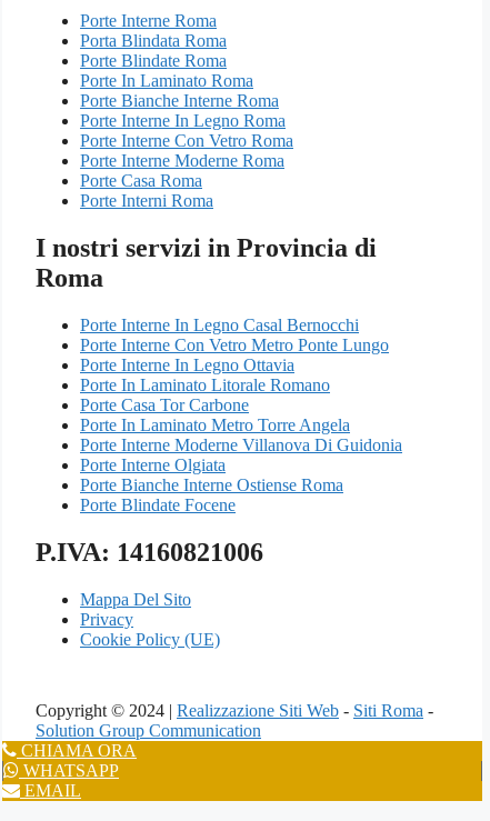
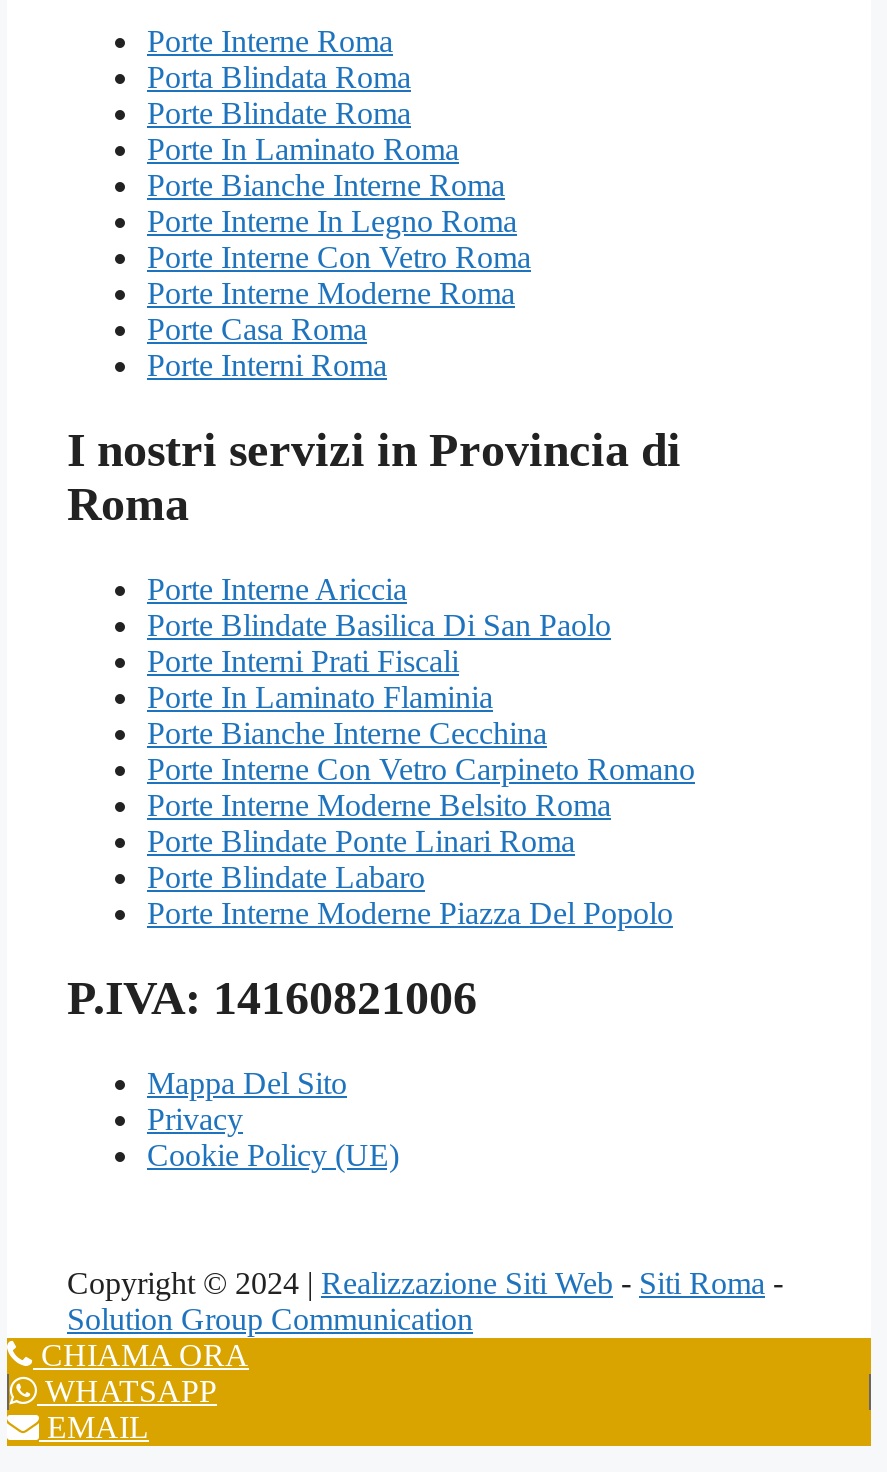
[80,315,402,514] Porte Interne In Legno Casal Bernocchi | Porte Interne Con Vetro Metro Ponte Lungo | Porte Interne In Legno Ottavia | Porte In Laminato Litorale Romano | Porte Casa Tor Carbone | Porte In Laminato Metro Torre Angela | Porte Interne Moderne Villanova Di Guidonia | Porte Interne Olgiata | Porte Bianche Interne Ostiense Roma | Porte Blindate Focene -> [147,572,695,930] Porte Interne Ariccia | Porte Blindate Basilica Di San Paolo | Porte Interni Prati Fiscali | Porte In Laminato Flaminia | Porte Bianche Interne Cecchina | Porte Interne Con Vetro Carpineto Romano | Porte Interne Moderne Belsito Roma | Porte Blindate Ponte Linari Roma | Porte Blindate Labaro | Porte Interne Moderne Piazza Del Popolo

